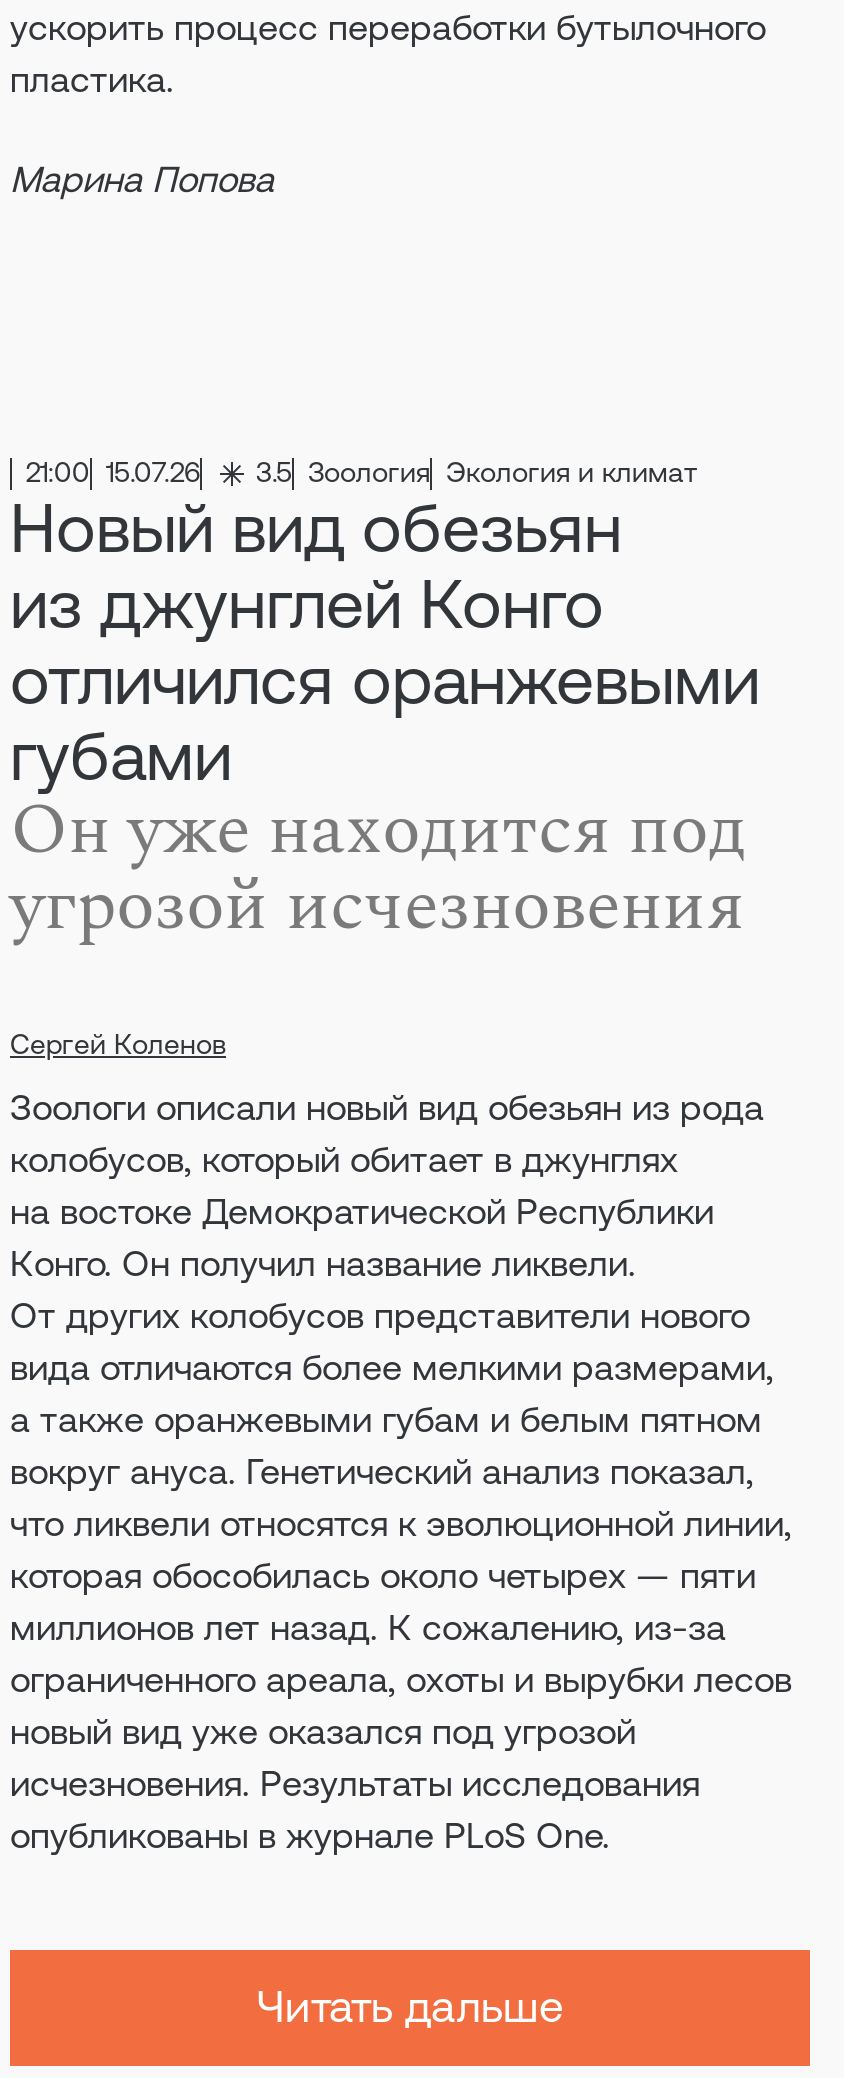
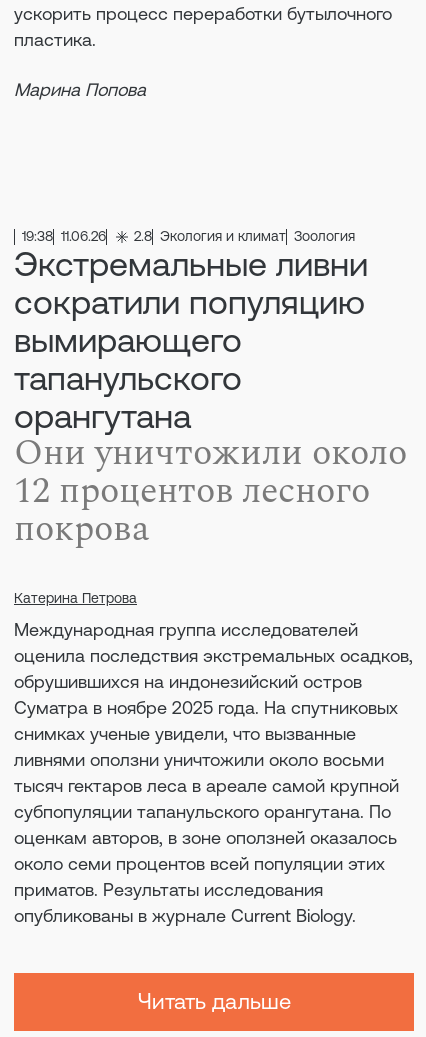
[10,456,760,961] 21:00 15.07.26 | 3.5 Зоология Экология и климат | Новый вид обезьян | из джунглей Конго | отличился оранжевыми | губами | Он уже находится под | угрозой исчезновения -> [14,228,407,556] 19:38 11.06.26 | 2.8 Экология и климат Зоология | Экстремальные ливни | сократили популяцию | вымирающего | тапанульского | орангутана | Они уничтожили около | 12 процентов лесного | покрова
[10,1027,226,1059] Сергей Коленов -> [14,589,137,605] Катерина Петрова
[10,1085,792,1855] Зоологи описали новый вид обезьян из рода | колобусов, который обитает в джунглях | на востоке Демократической Республики | Конго. Он получил название ликвели. | От других колобусов представители нового | вида отличаются более мелкими размерами, | а также оранжевыми губам и белым пятном | вокруг ануса. Генетический анализ показал, | что ликвели относятся к эволюционной линии, | которая обособилась около четырех — пяти | миллионов лет назад. К сожалению, из-за | ограниченного ареала, охоты и вырубки лесов | новый вид уже оказался под угрозой | исчезновения. Результаты исследования | опубликованы в журнале PLoS One. -> [14,618,413,925] Международная группа исследователей | оценила последствия экстремальных осадков, | обрушившихся на индонезийский остров | Суматра в ноябре 2025 года. На спутниковых | снимках ученые увидели, что вызванные | ливнями оползни уничтожили около восьми | тысяч гектаров леса в ареале самой крупной | субпопуляции тапанульского орангутана. По | оценкам авторов, в зоне оползней оказалось | около семи процентов всей популяции этих | приматов. Результаты исследования | опубликованы в журнале Current Biology.

